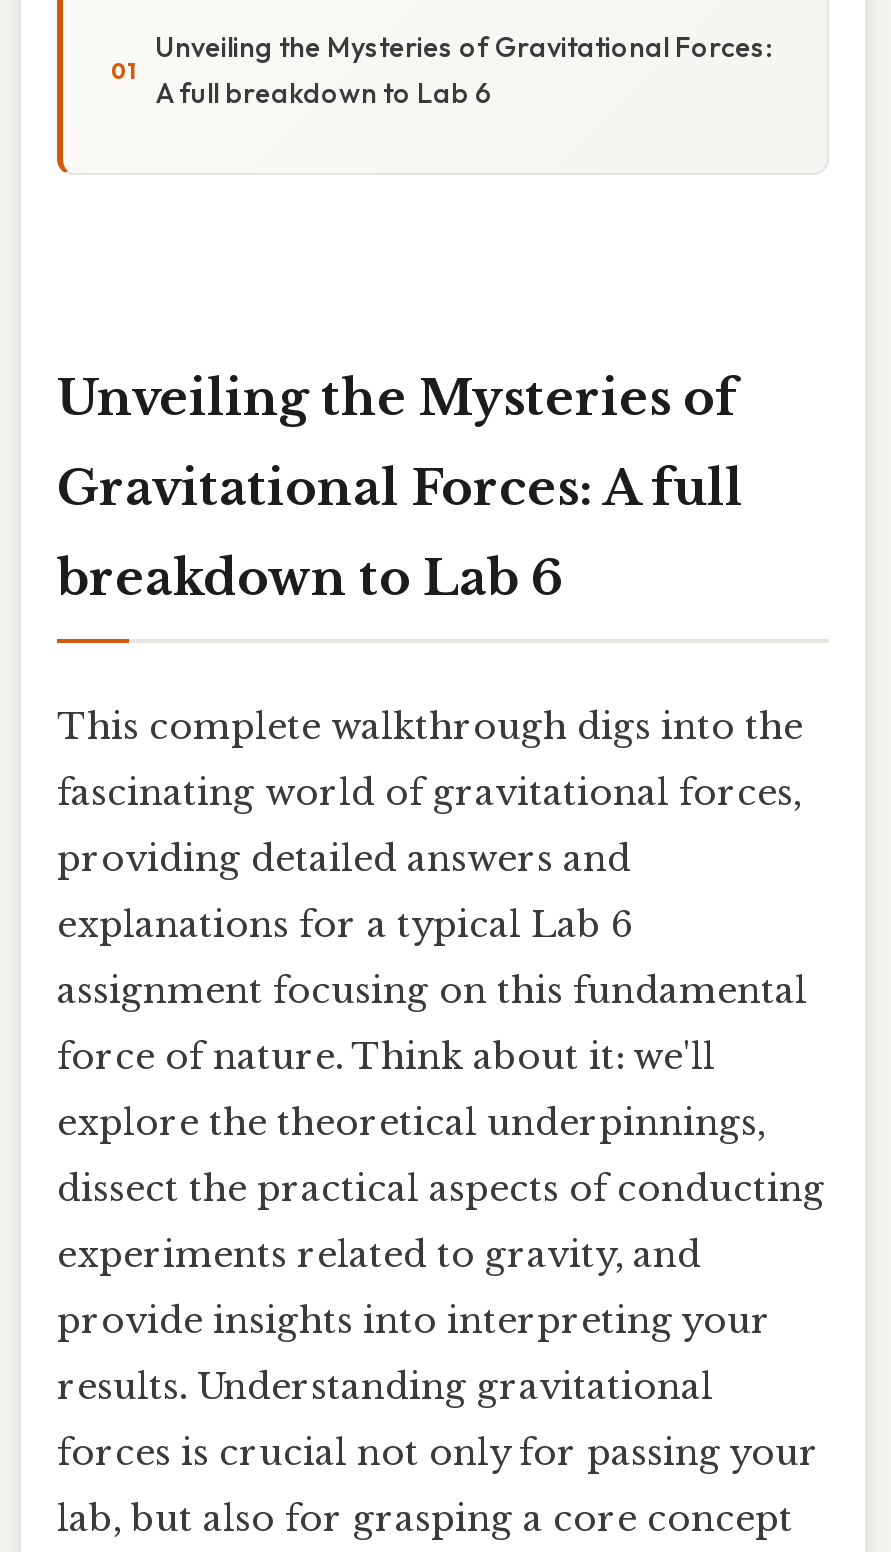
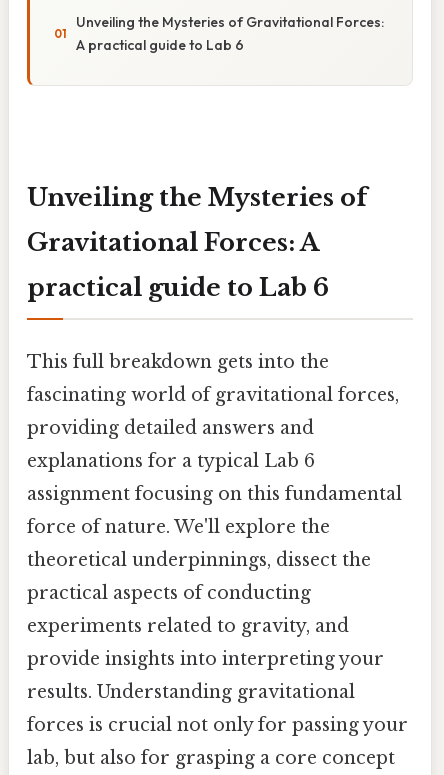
[155,75,493,111] A full breakdown to Lab 6 -> [76,36,244,54] A practical guide to Lab 6
[57,458,743,516] Gravitational Forces: A full -> [27,228,319,257] Gravitational Forces: A
[57,548,563,606] breakdown to Lab 6 -> [27,273,329,302] practical guide to Lab 6
[57,705,803,749] This complete walkthrough digs into the -> [27,351,329,373] This full breakdown gets into the
[57,1035,715,1079] force of nature. Think about it: we'll -> [27,516,330,538] force of nature. We'll explore the
[57,1101,765,1145] explore the theoretical underpinnings, -> [27,549,371,571] theoretical underpinnings, dissect the
[57,1167,825,1211] dissect the practical aspects of conducting -> [27,582,311,604] practical aspects of conducting

